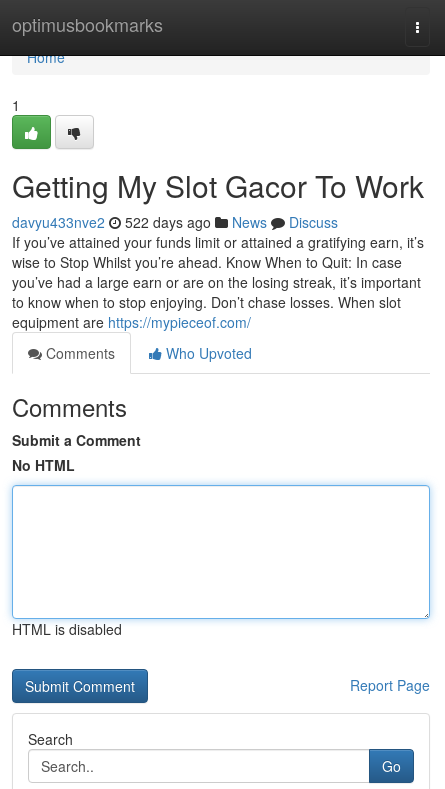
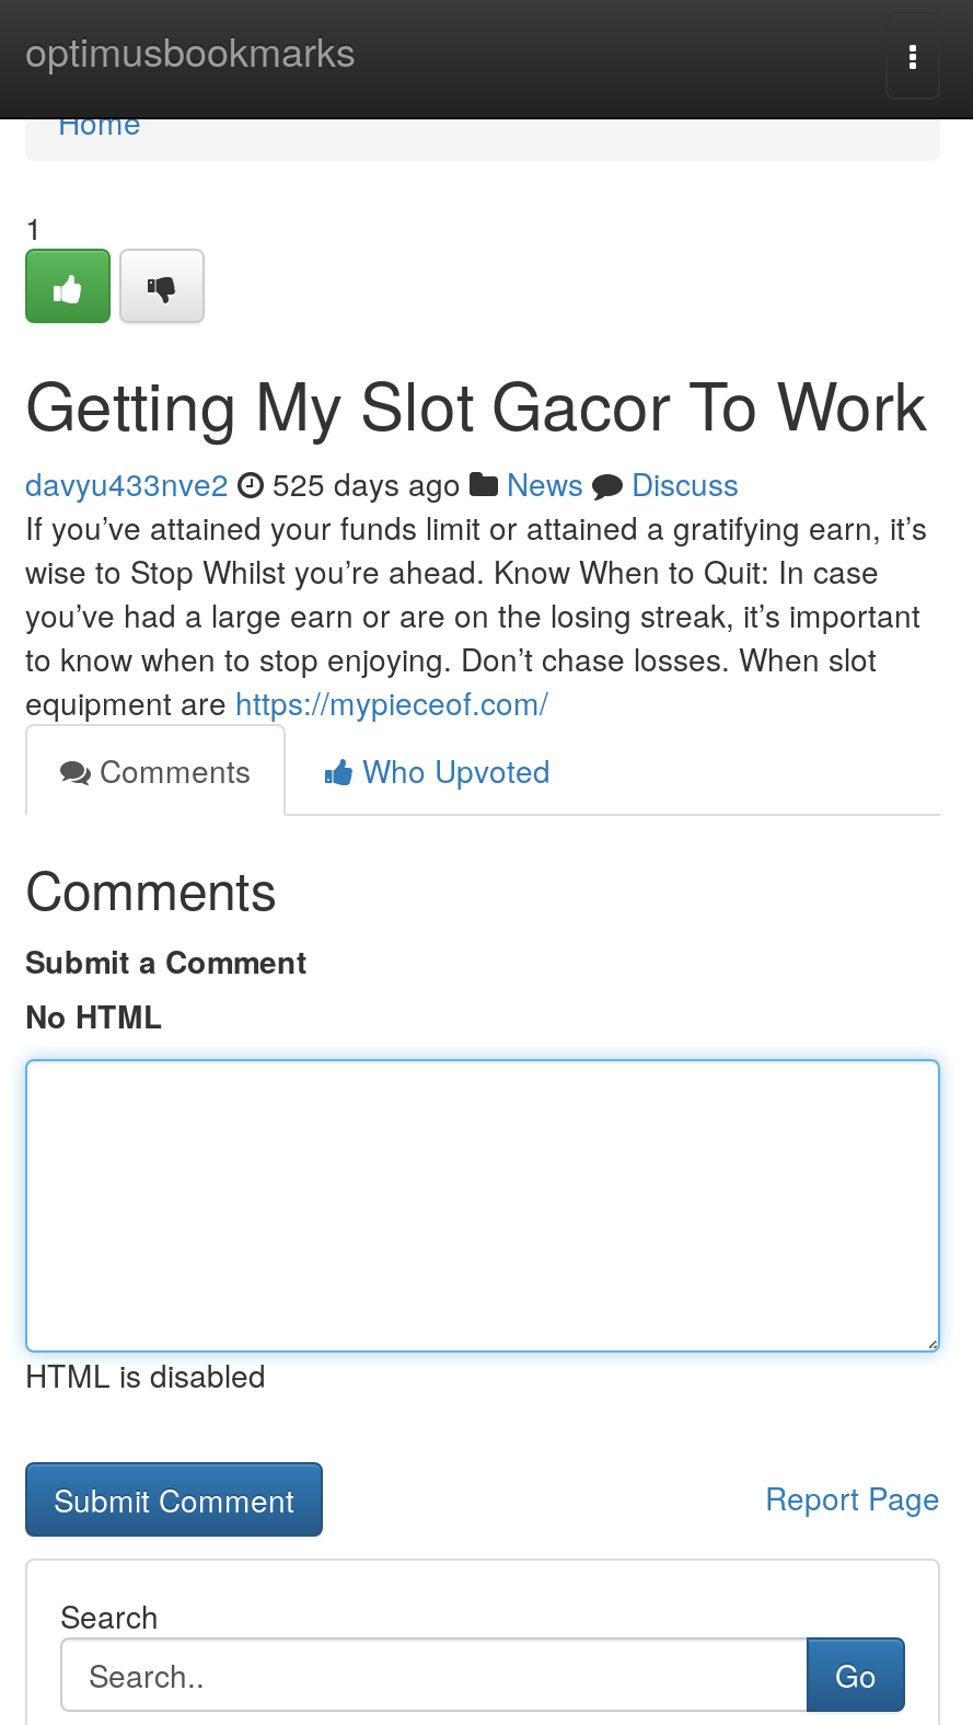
[12,212,338,232] davyu433nve2 522 days ago News Discuss -> [25,461,739,505] davyu433nve2 525 days ago News Discuss

